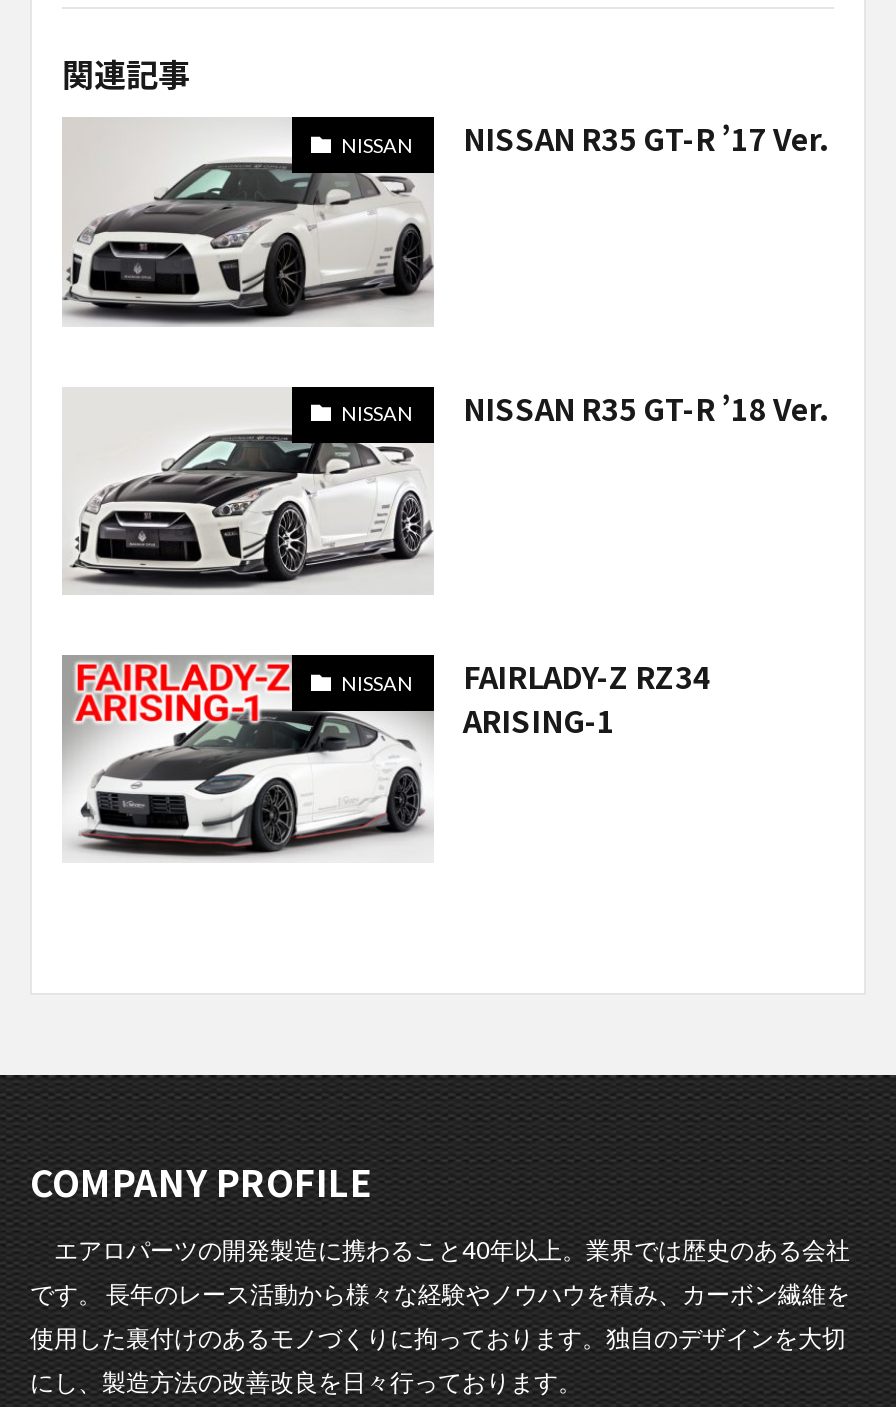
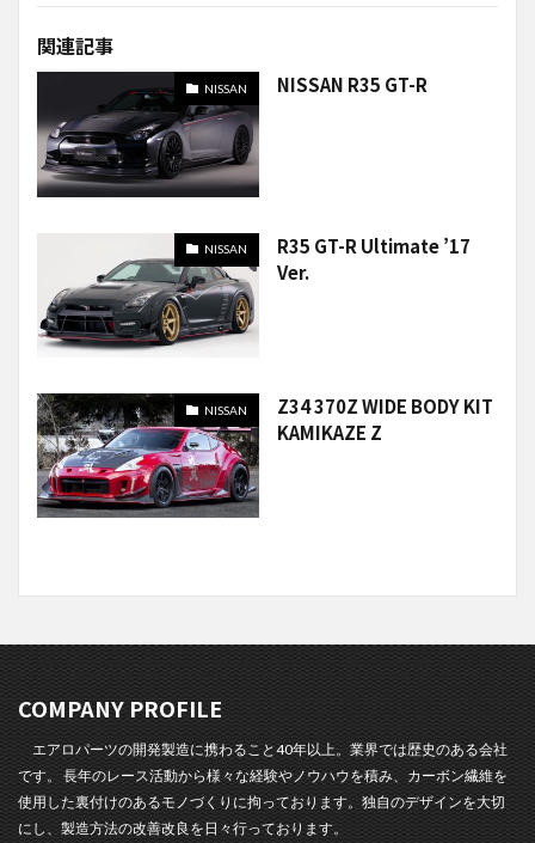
[62,117,827,327] [image] | NISSAN R35 GT-R ’17 Ver. -> [36,71,427,198] [image] | NISSAN R35 GT-R
[463,387,827,429] NISSAN R35 GT-R ’18 Ver. -> [276,233,470,284] R35 GT-R Ultimate ’17 | Ver.
[64,431,434,593] [image] -> [39,258,257,355] [image]
[62,655,711,863] [image] | FAIRLADY-Z RZ34 | ARISING-1 -> [36,393,493,519] [image] | Z34 370Z WIDE BODY KIT | KAMIKAZE Z

